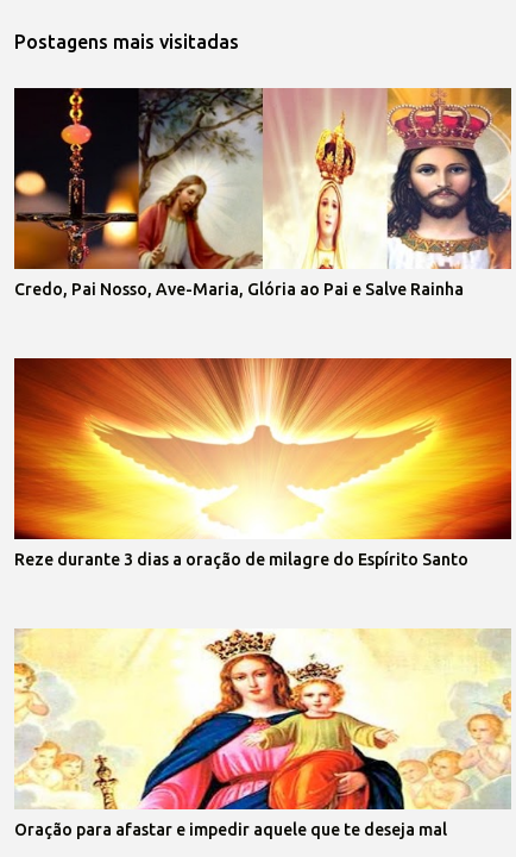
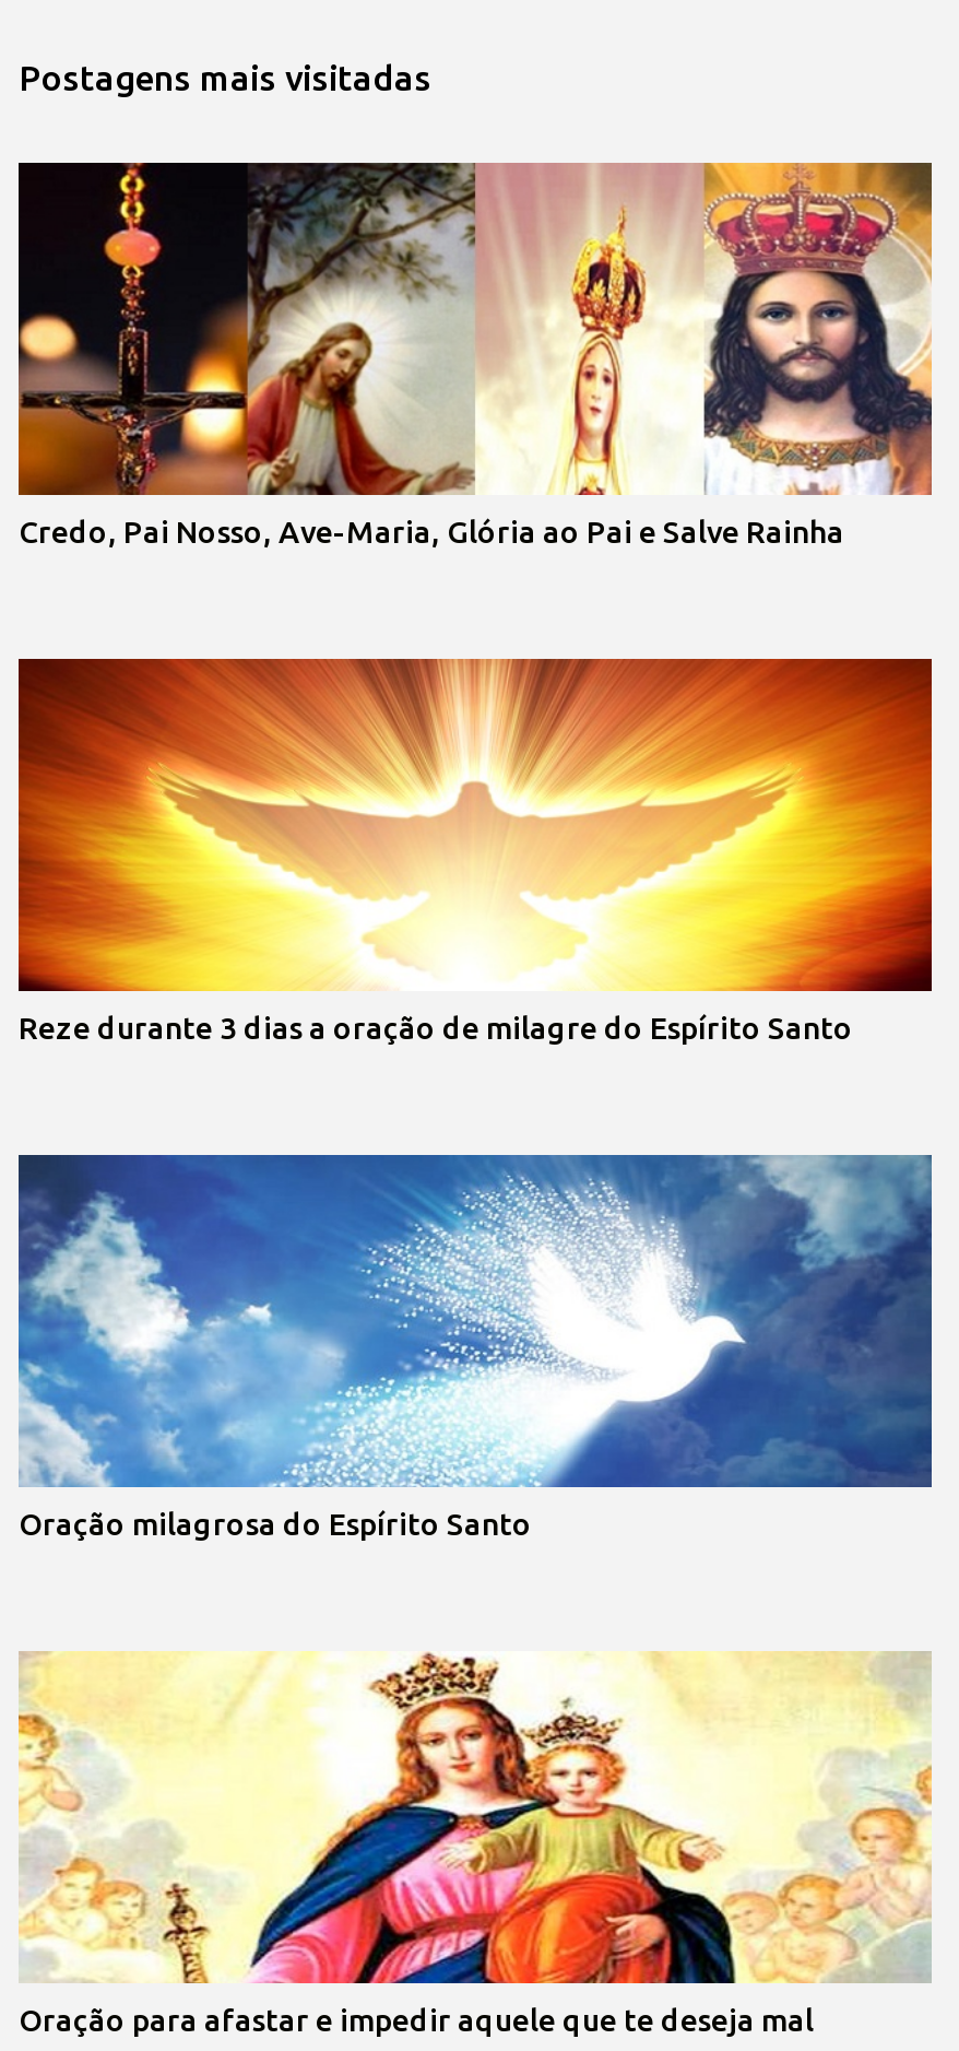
none -> [16,1153,934,1542] [image] | Oração milagrosa do Espírito Santo

